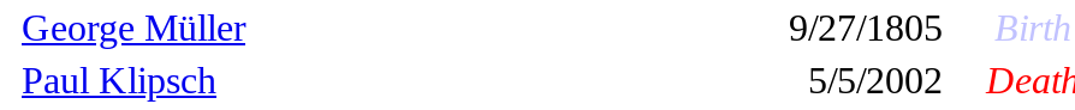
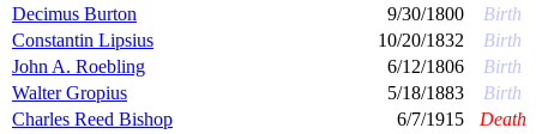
[22,8,943,49] George Müller | 9/27/1805 -> [12,4,464,25] Decimus Burton | 9/30/1800
[22,61,943,102] Paul Klipsch | 5/5/2002 -> [12,31,522,130] Constantin Lipsius | 10/20/1832 | Birth | John A. Roebling | 6/12/1806 | Birth | Walter Gropius | 5/18/1883 | Birth | Charles Reed Bishop | 6/7/1915

